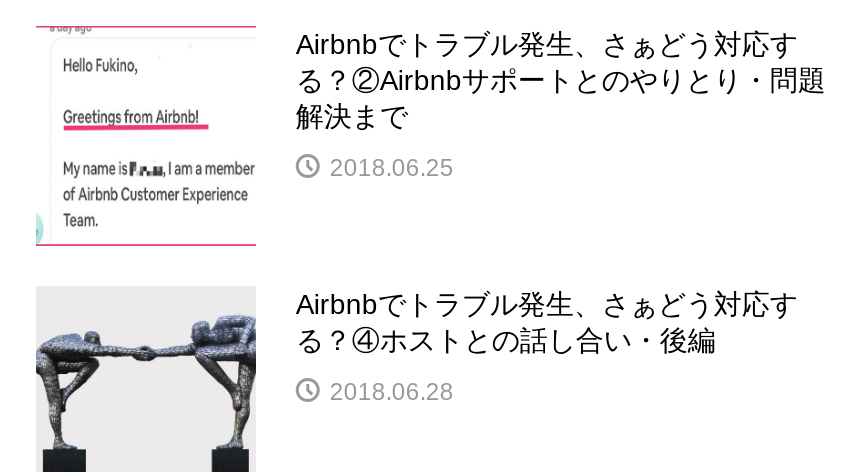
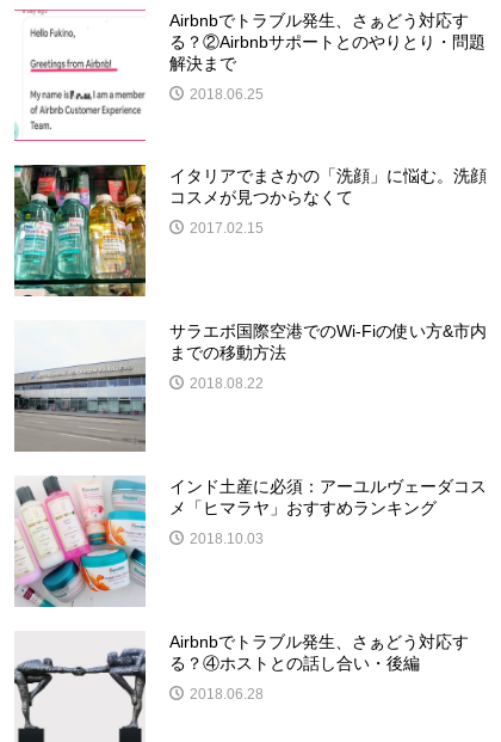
none -> [13,164,487,298] [image] | イタリアでまさかの「洗顔」に悩む。洗顔 | コスメが見つからなくて | 2017.02.15
none -> [13,321,487,453] [image] | サラエボ国際空港でのWi-Fiの使い方&市内 | までの移動方法 | 2018.08.22
none -> [14,476,487,608] [image] | インド土産に必須：アーユルヴェーダコス | メ「ヒマラヤ」おすすめランキング | 2018.10.03

